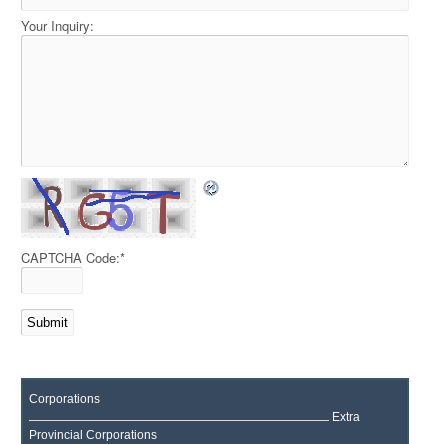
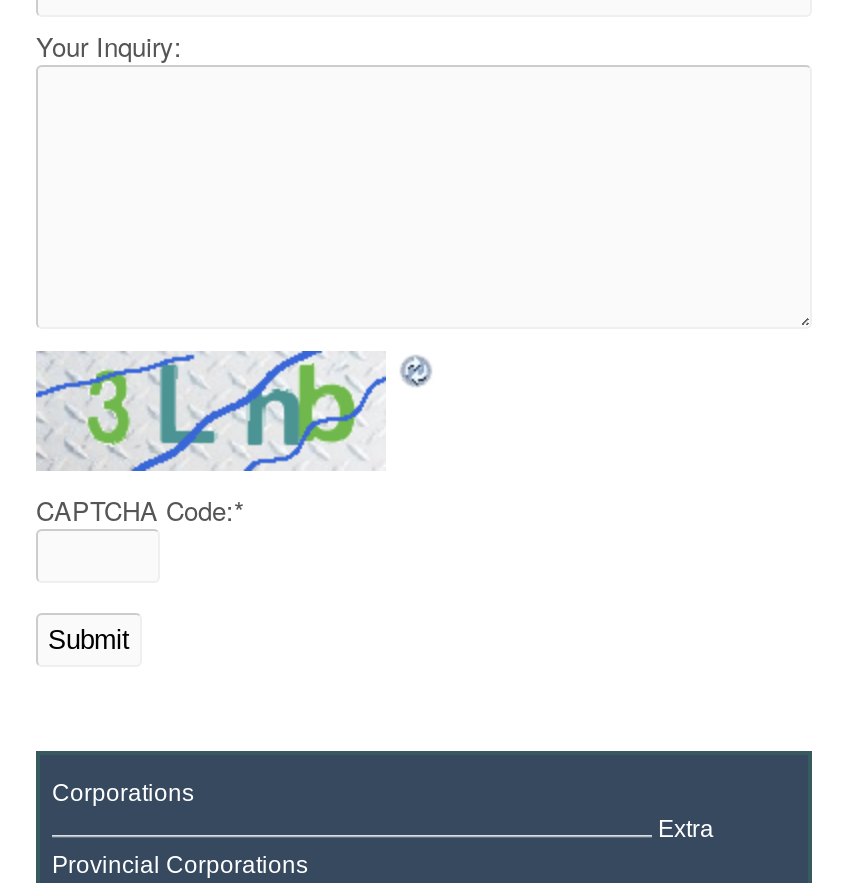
[22,177,195,238] [image] -> [34,349,388,473] [image]

